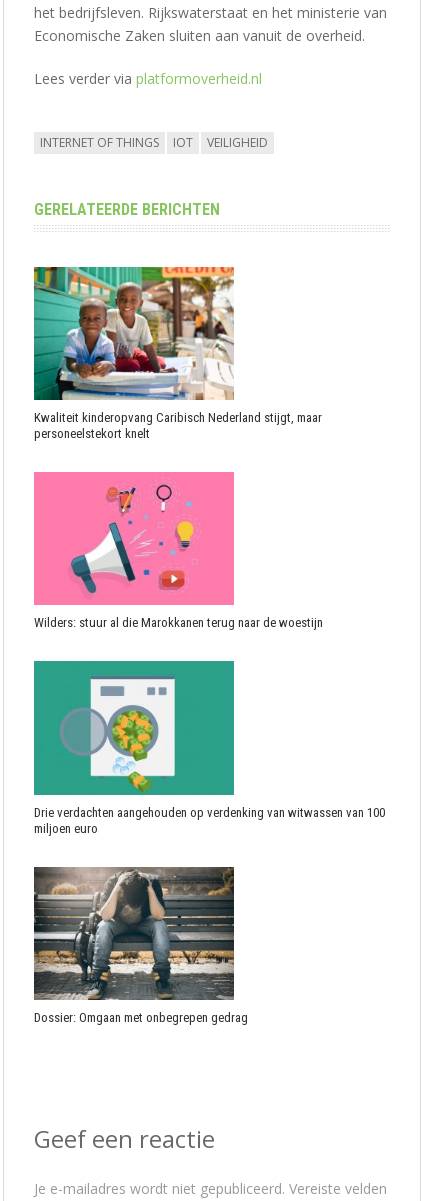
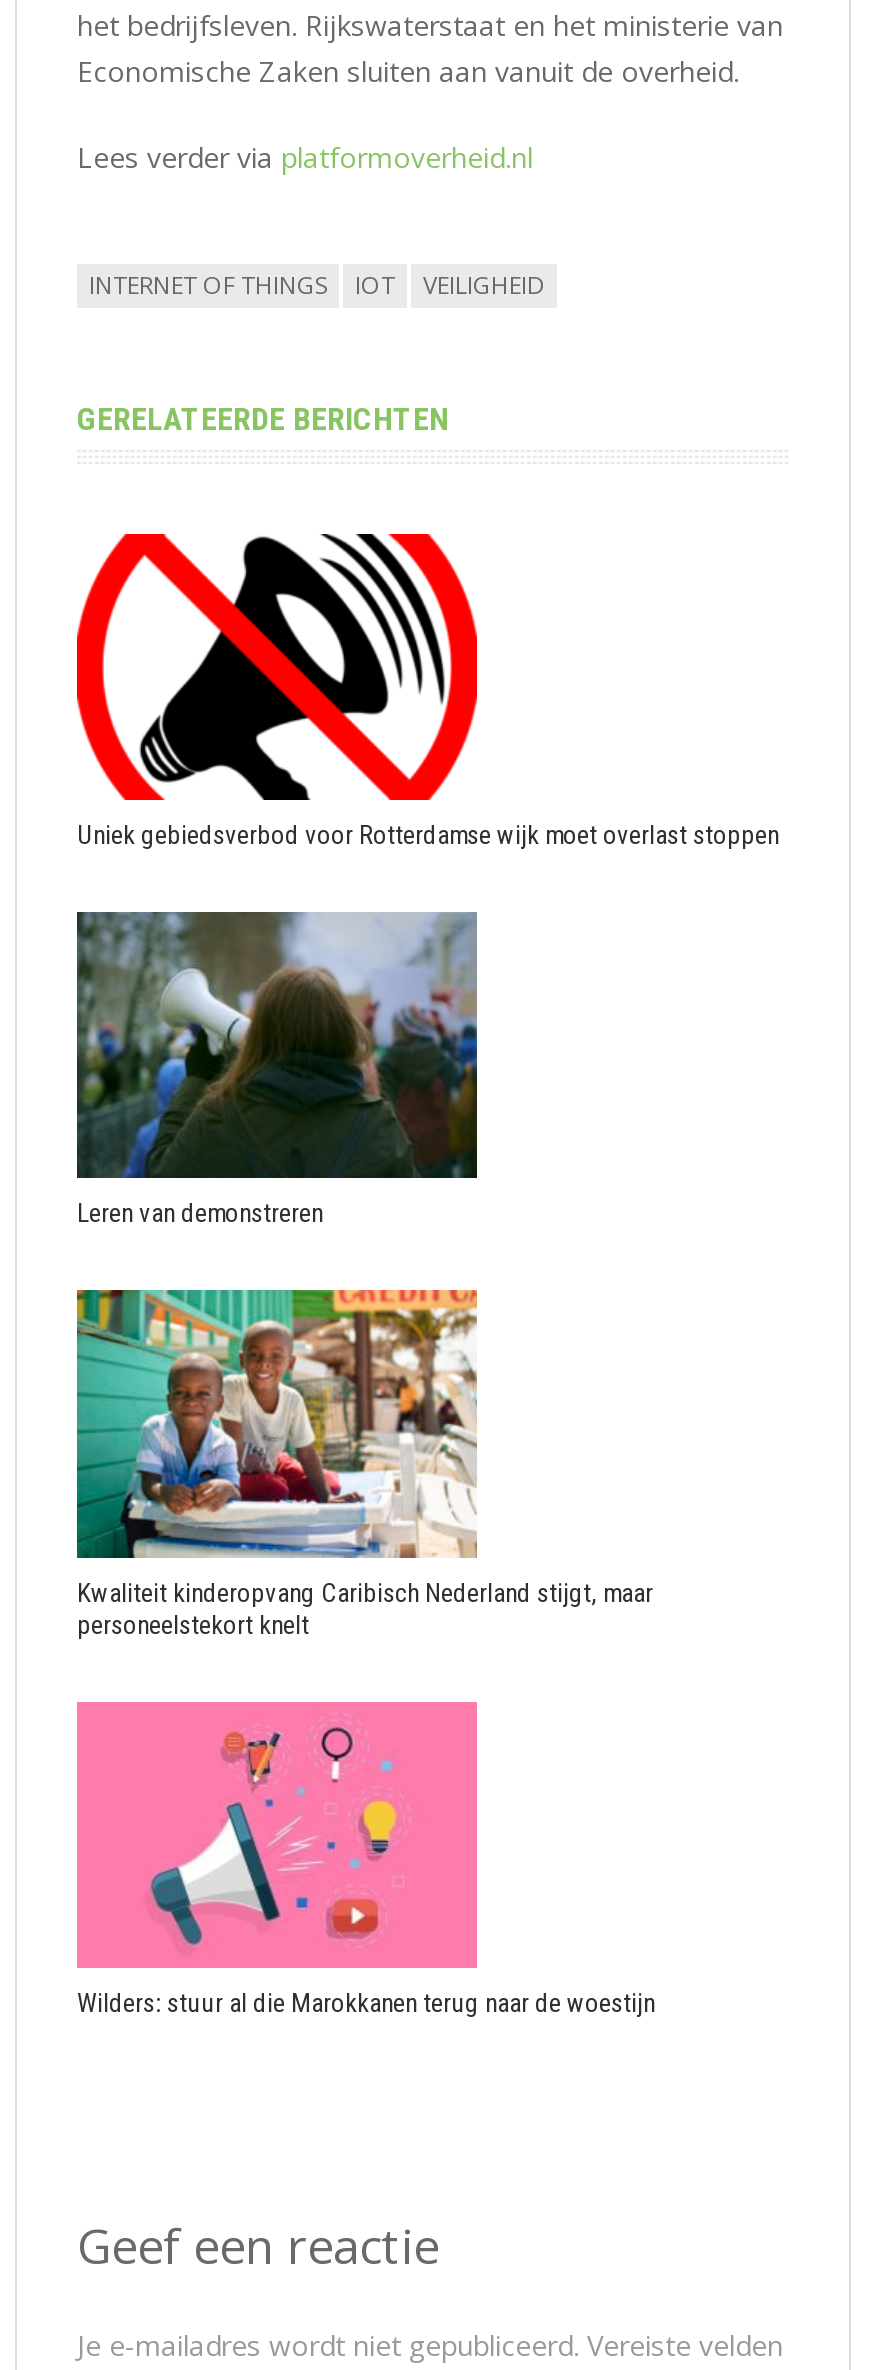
none -> [75,532,779,850] [image] | Uniek gebiedsverbod voor Rotterdamse wijk moet overlast stoppen
none -> [75,910,479,1229] [image] | Leren van demonstreren
moved [32,264,323,630] -> [73,1286,655,2018]: [image] | Kwaliteit kinderopvang Caribisch Nederland stijgt, maar | personeelstekort knelt | Wilders: stuur al die Marokkanen terug naar de woestijn
[33,660,385,836] [image] | Drie verdachten aangehouden op verdenking van witwassen van 100 | miljoen euro -> none
[33,866,248,1025] [image] | Dossier: Omgaan met onbegrepen gedrag -> none

